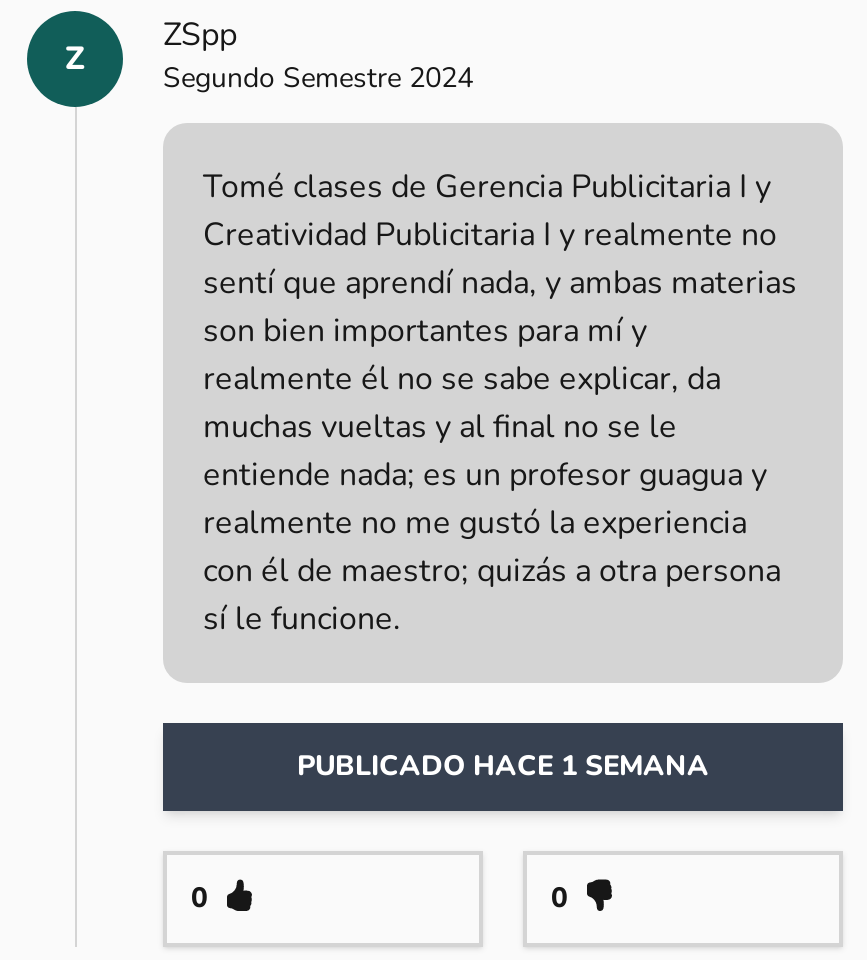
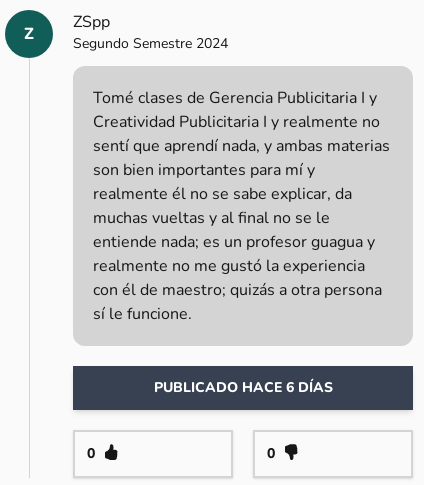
[297,747,709,785] PUBLICADO HACE 1 SEMANA -> [153,378,332,397] PUBLICADO HACE 6 DÍAS

